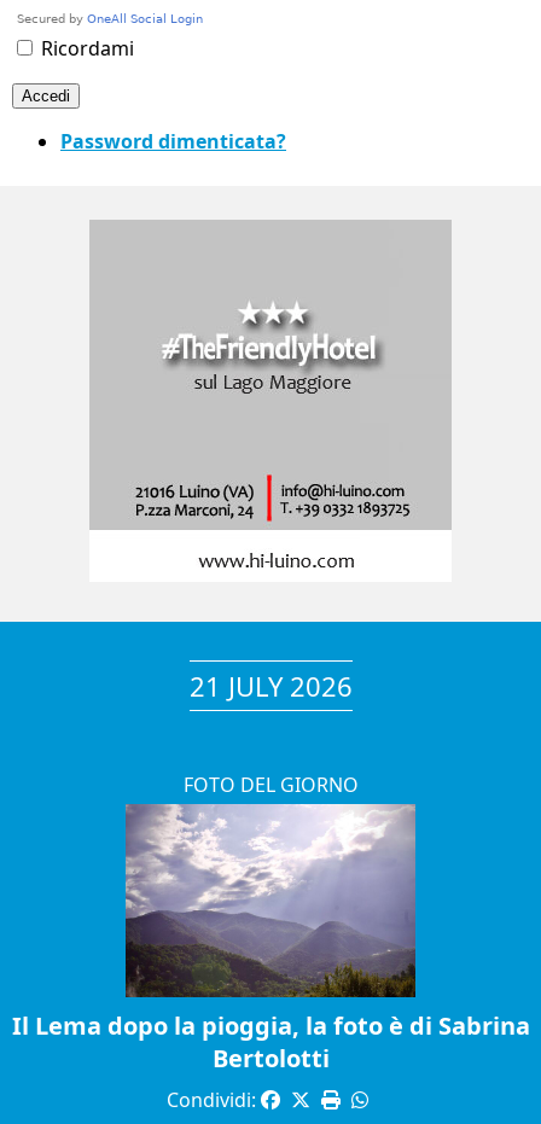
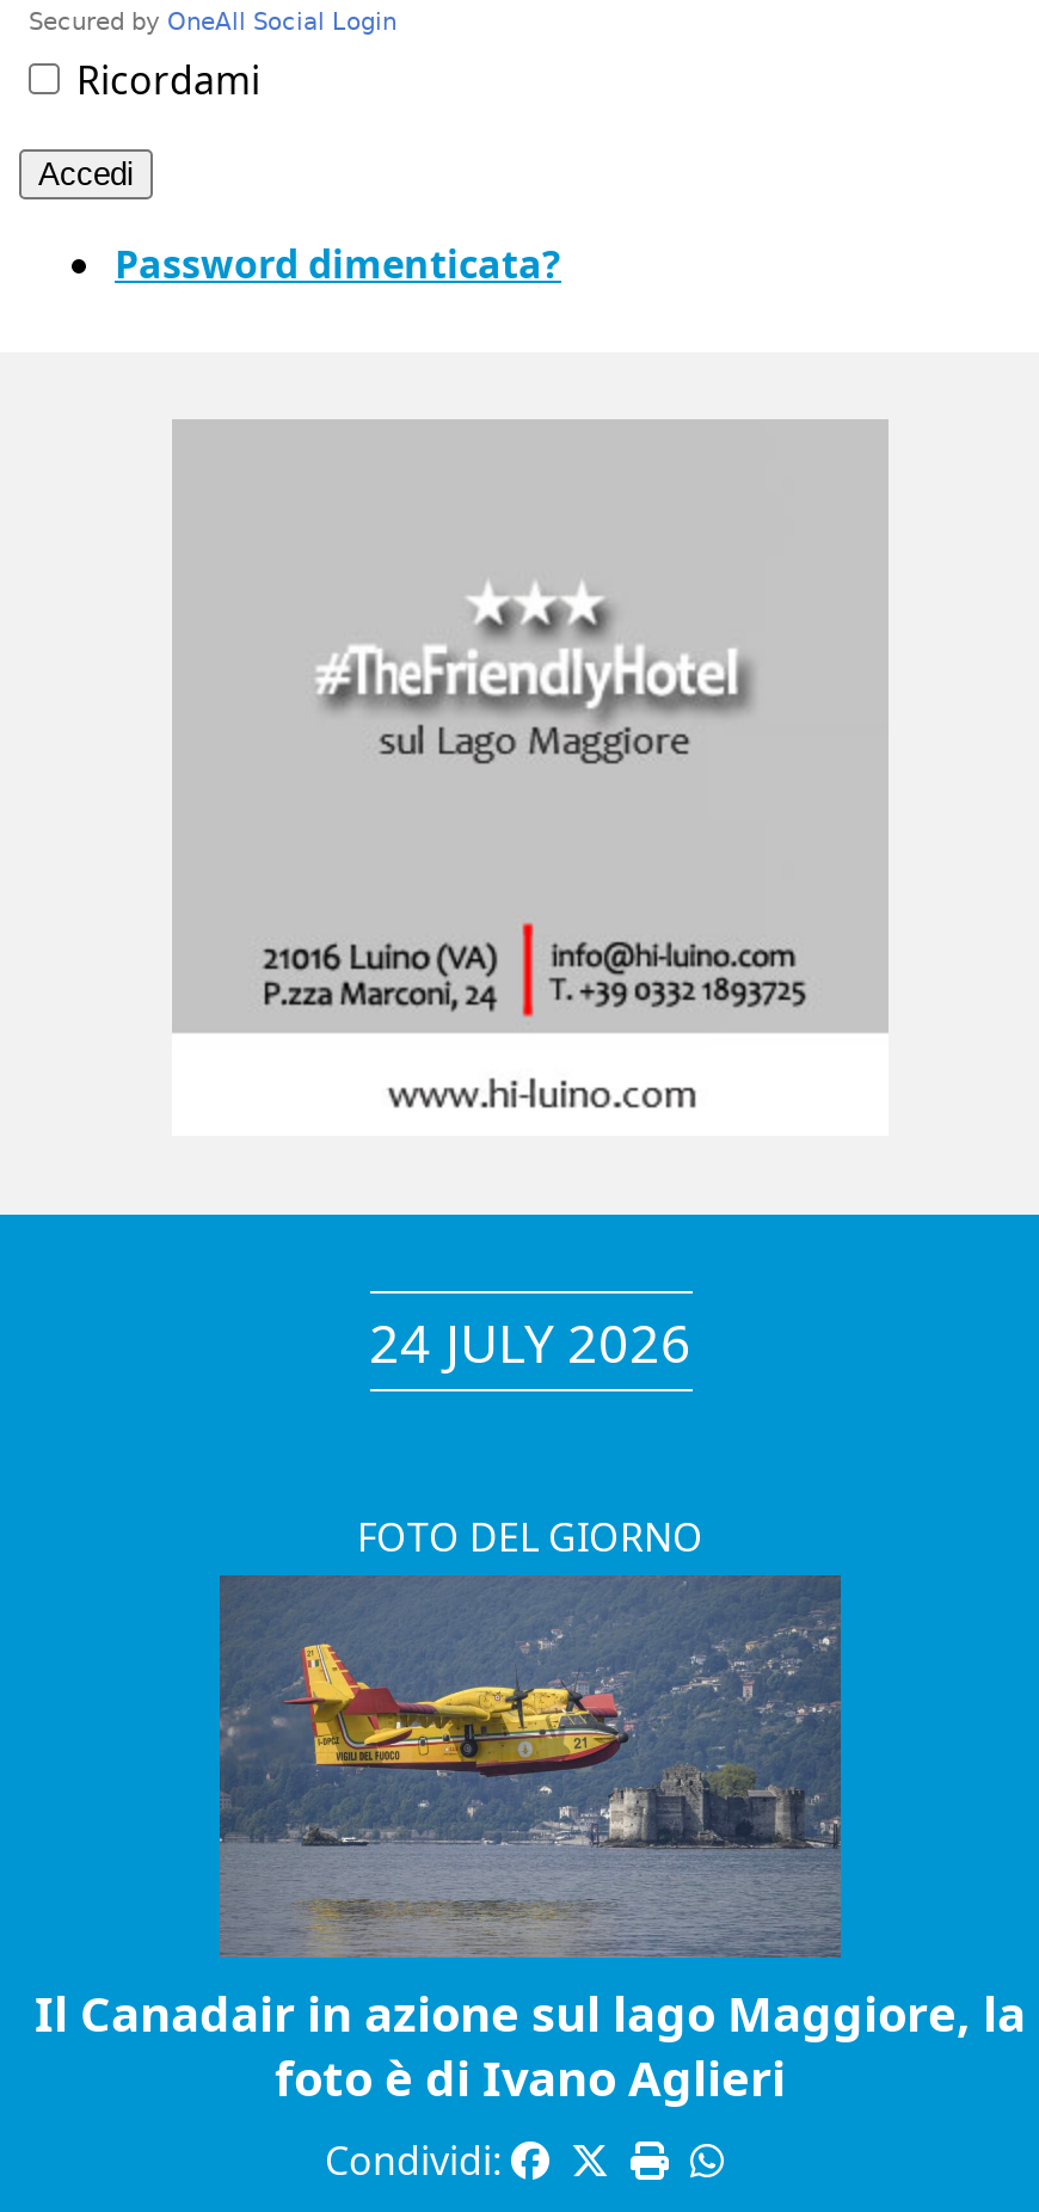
[189,668,352,704] 21 JULY 2026 -> [369,1305,691,1377] 24 JULY 2026
[11,803,530,1075] [image] | Il Lema dopo la pioggia, la foto è di Sabrina | Bertolotti -> [35,1573,1026,2110] [image] | Il Canadair in azione sul lago Maggiore, la | foto è di Ivano Aglieri

